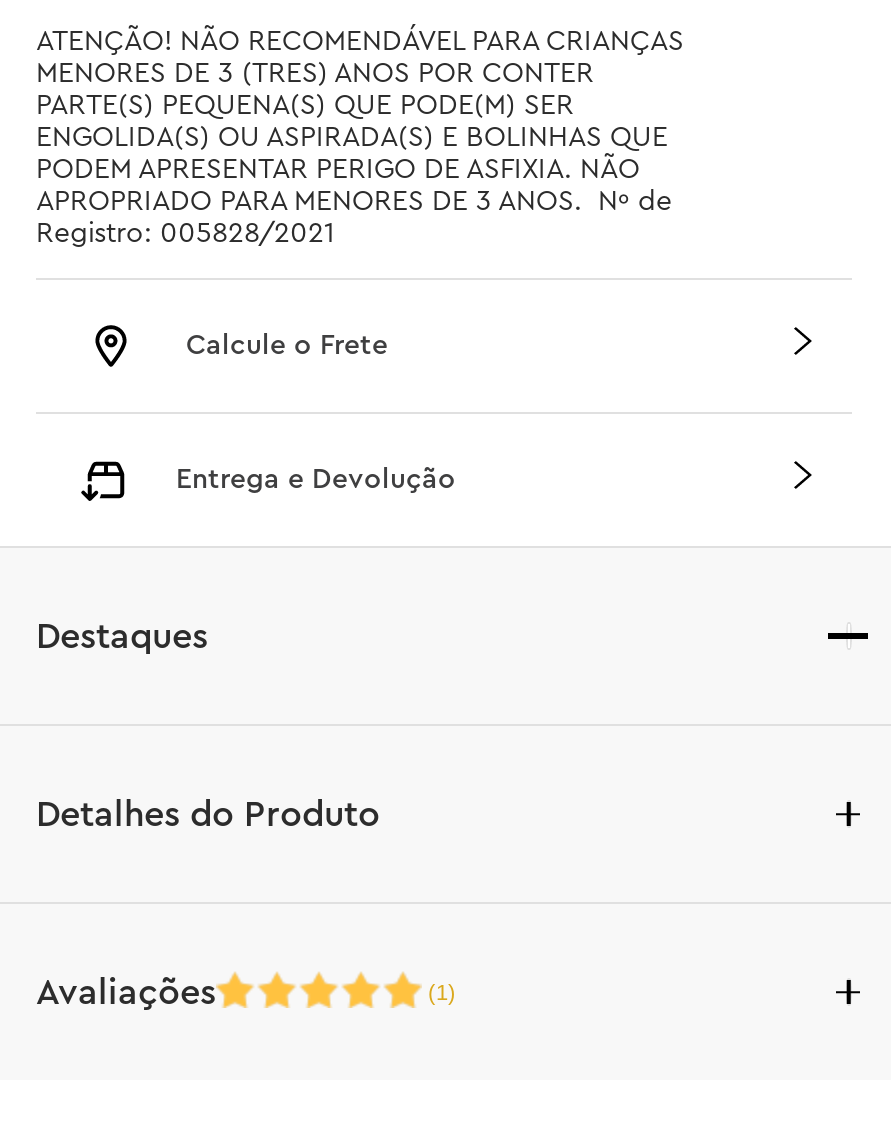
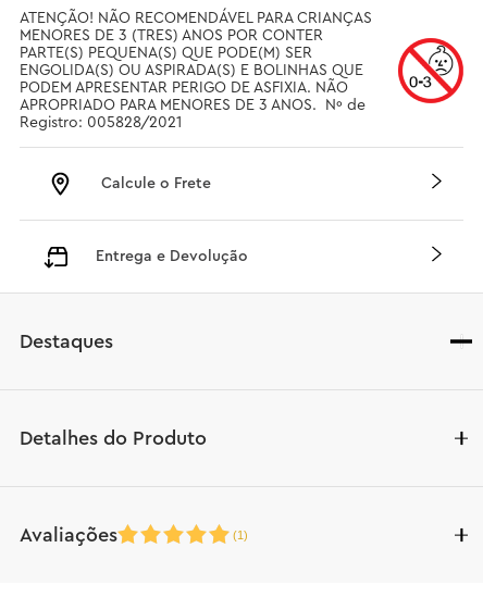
none -> [397,37,465,104] [image]

